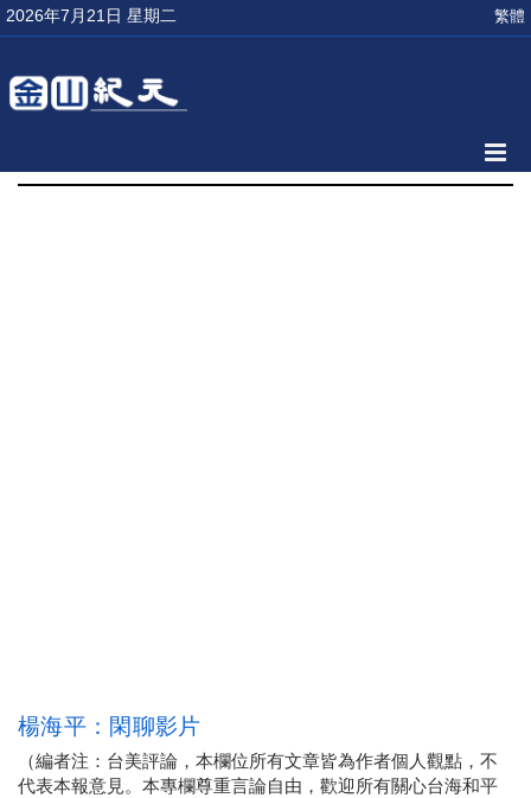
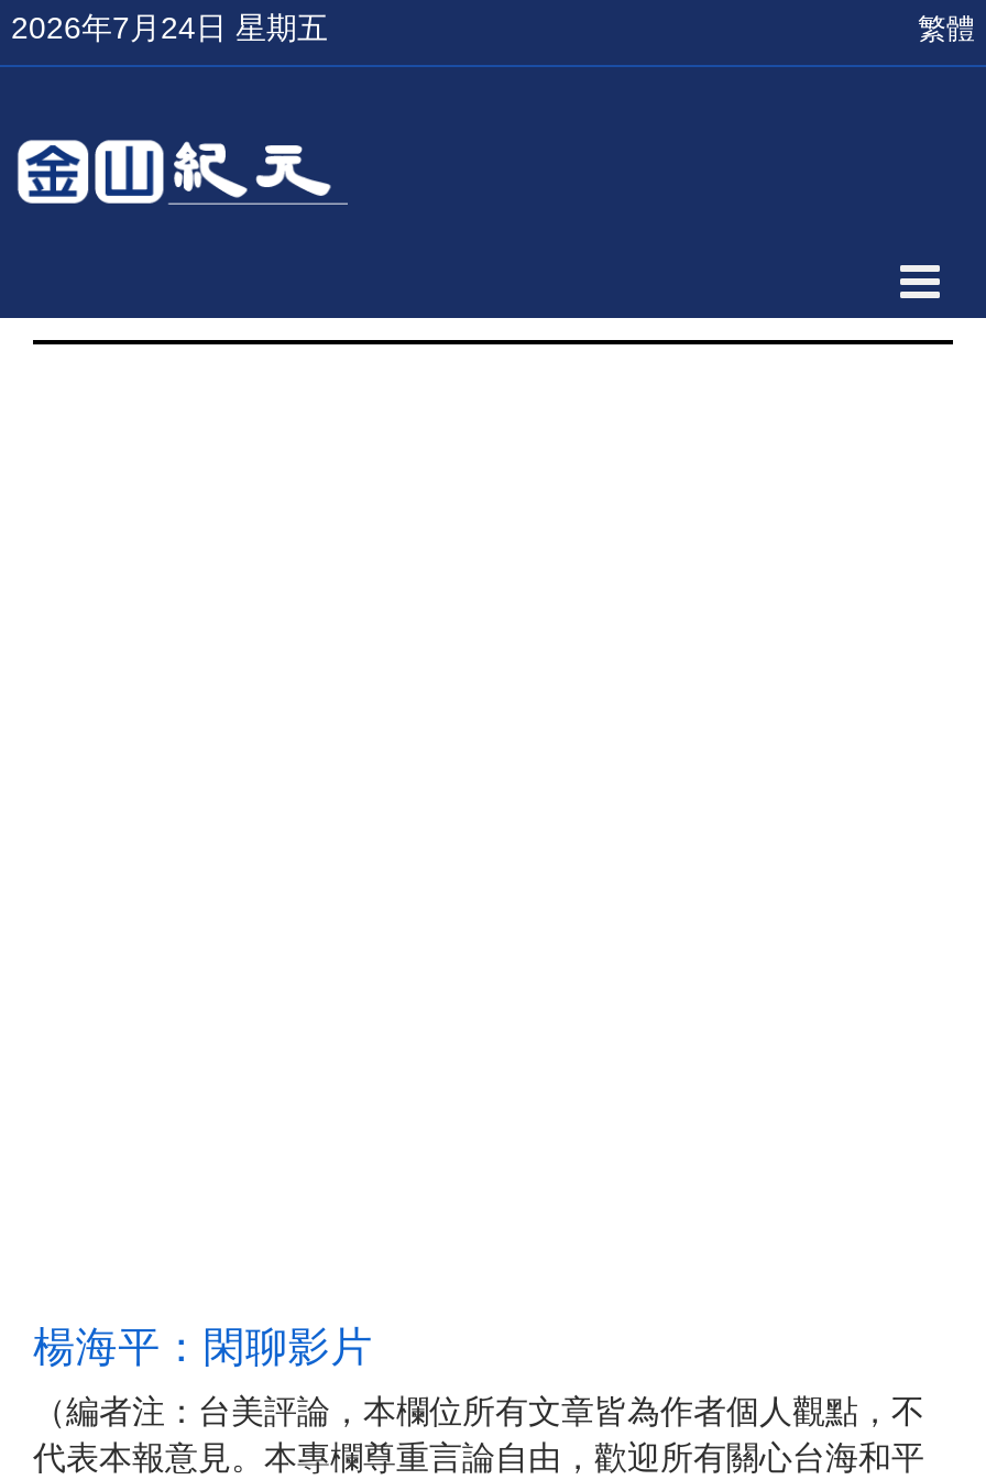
[6,6,177,25] 2026年7月21日 星期二 -> [11,10,328,45] 2026年7月24日 星期五

